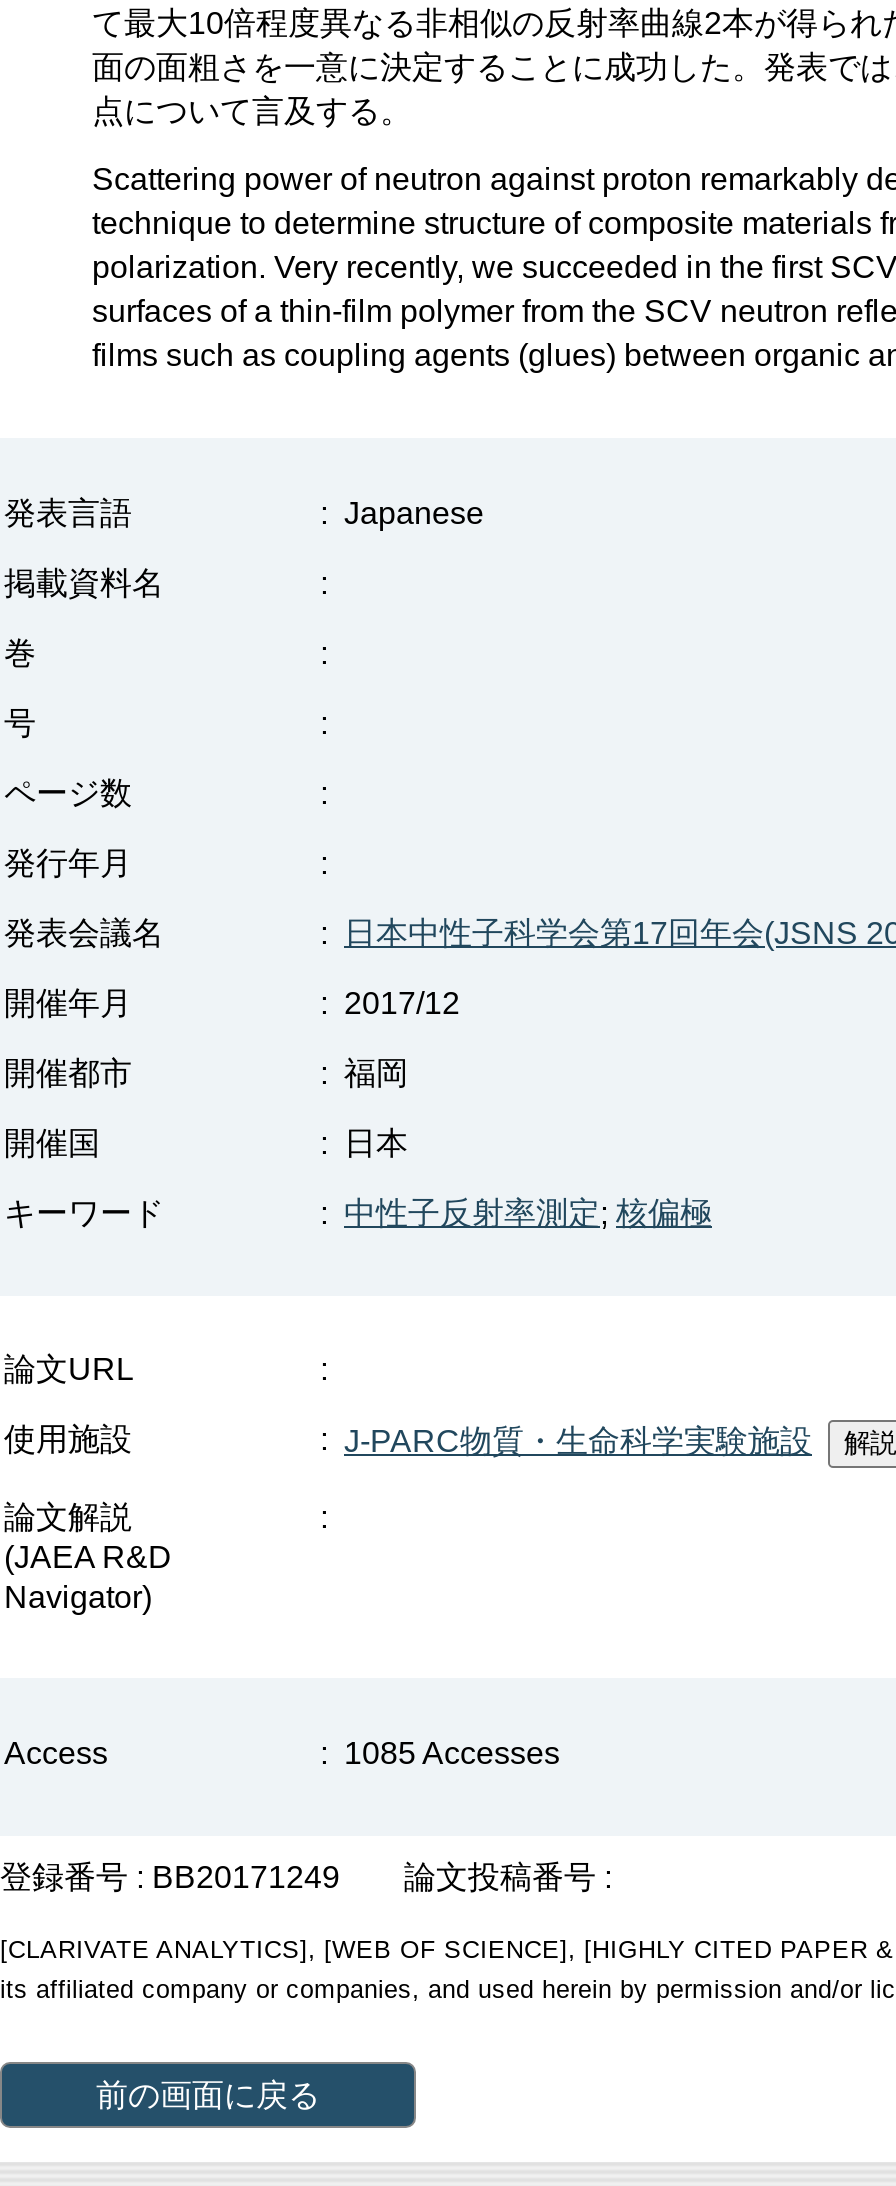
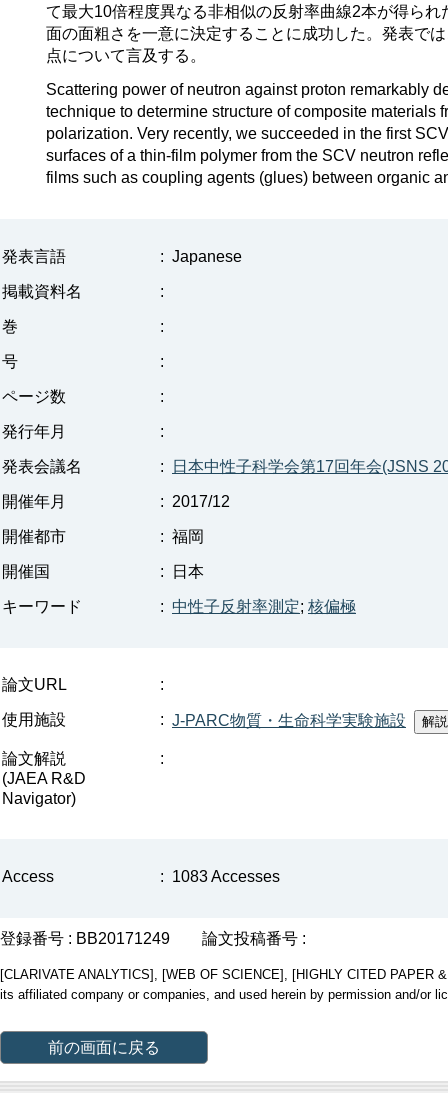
[320,1735,560,1769] : 1085 Accesses -> [160,868,280,885] : 1083 Accesses

